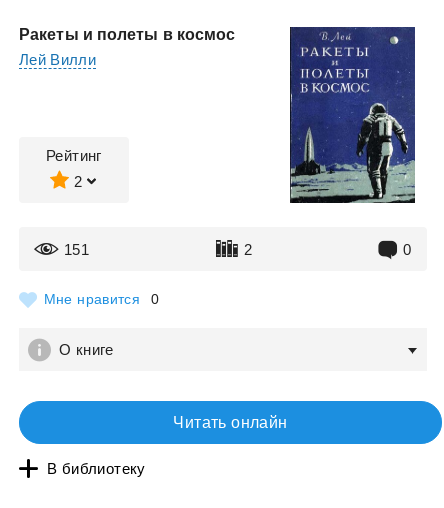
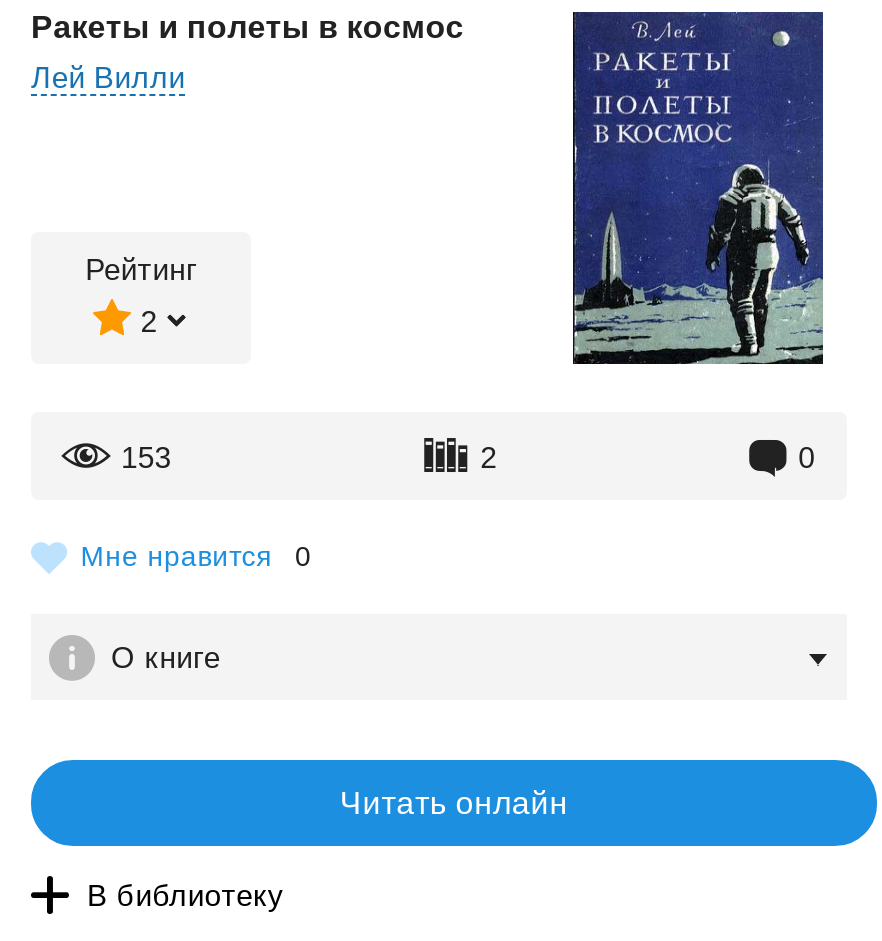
[64,241,89,258] 151 -> [121,440,171,474] 153

